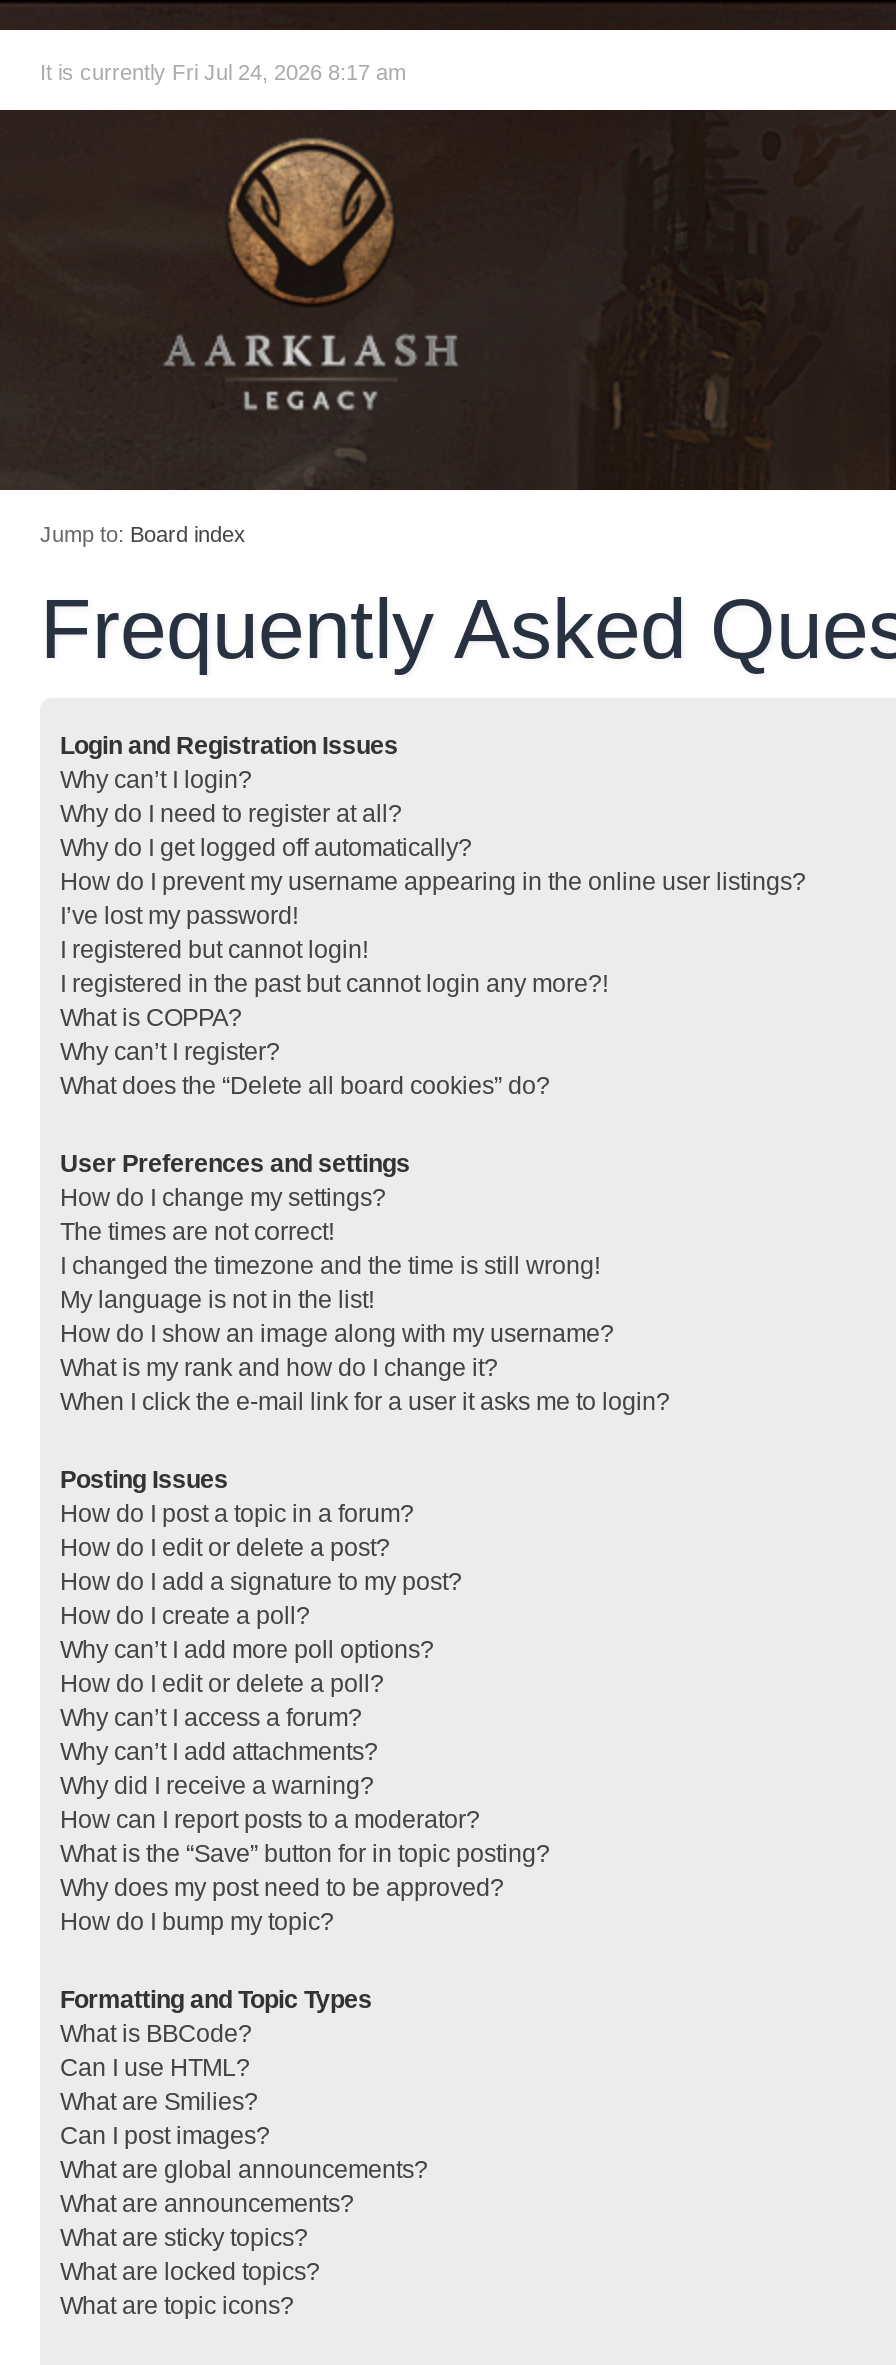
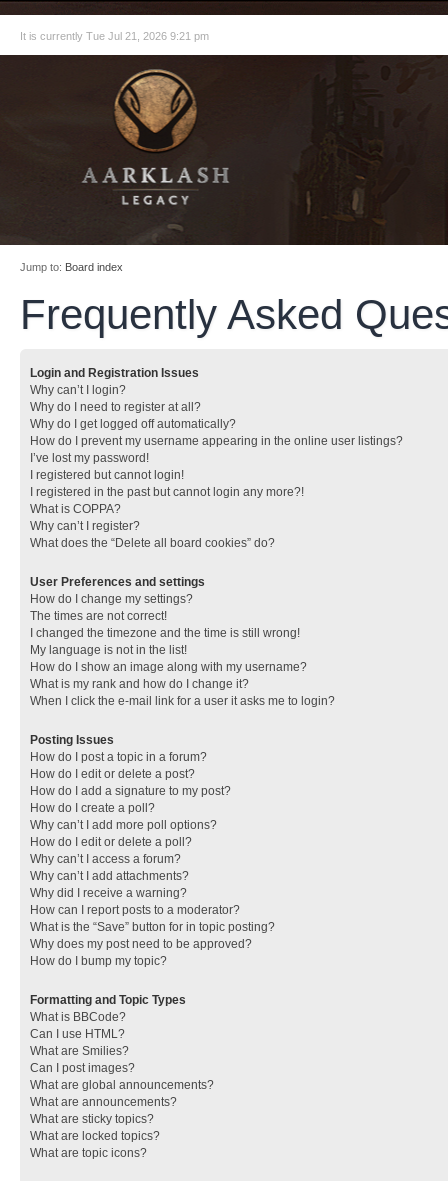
[40,60,406,84] It is currently Fri Jul 24, 2026 8:17 am -> [20,30,209,42] It is currently Tue Jul 21, 2026 9:21 pm

